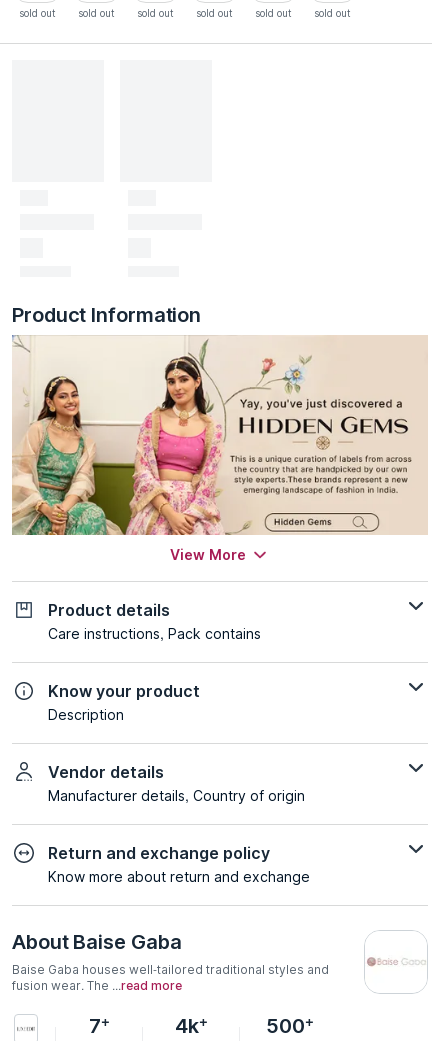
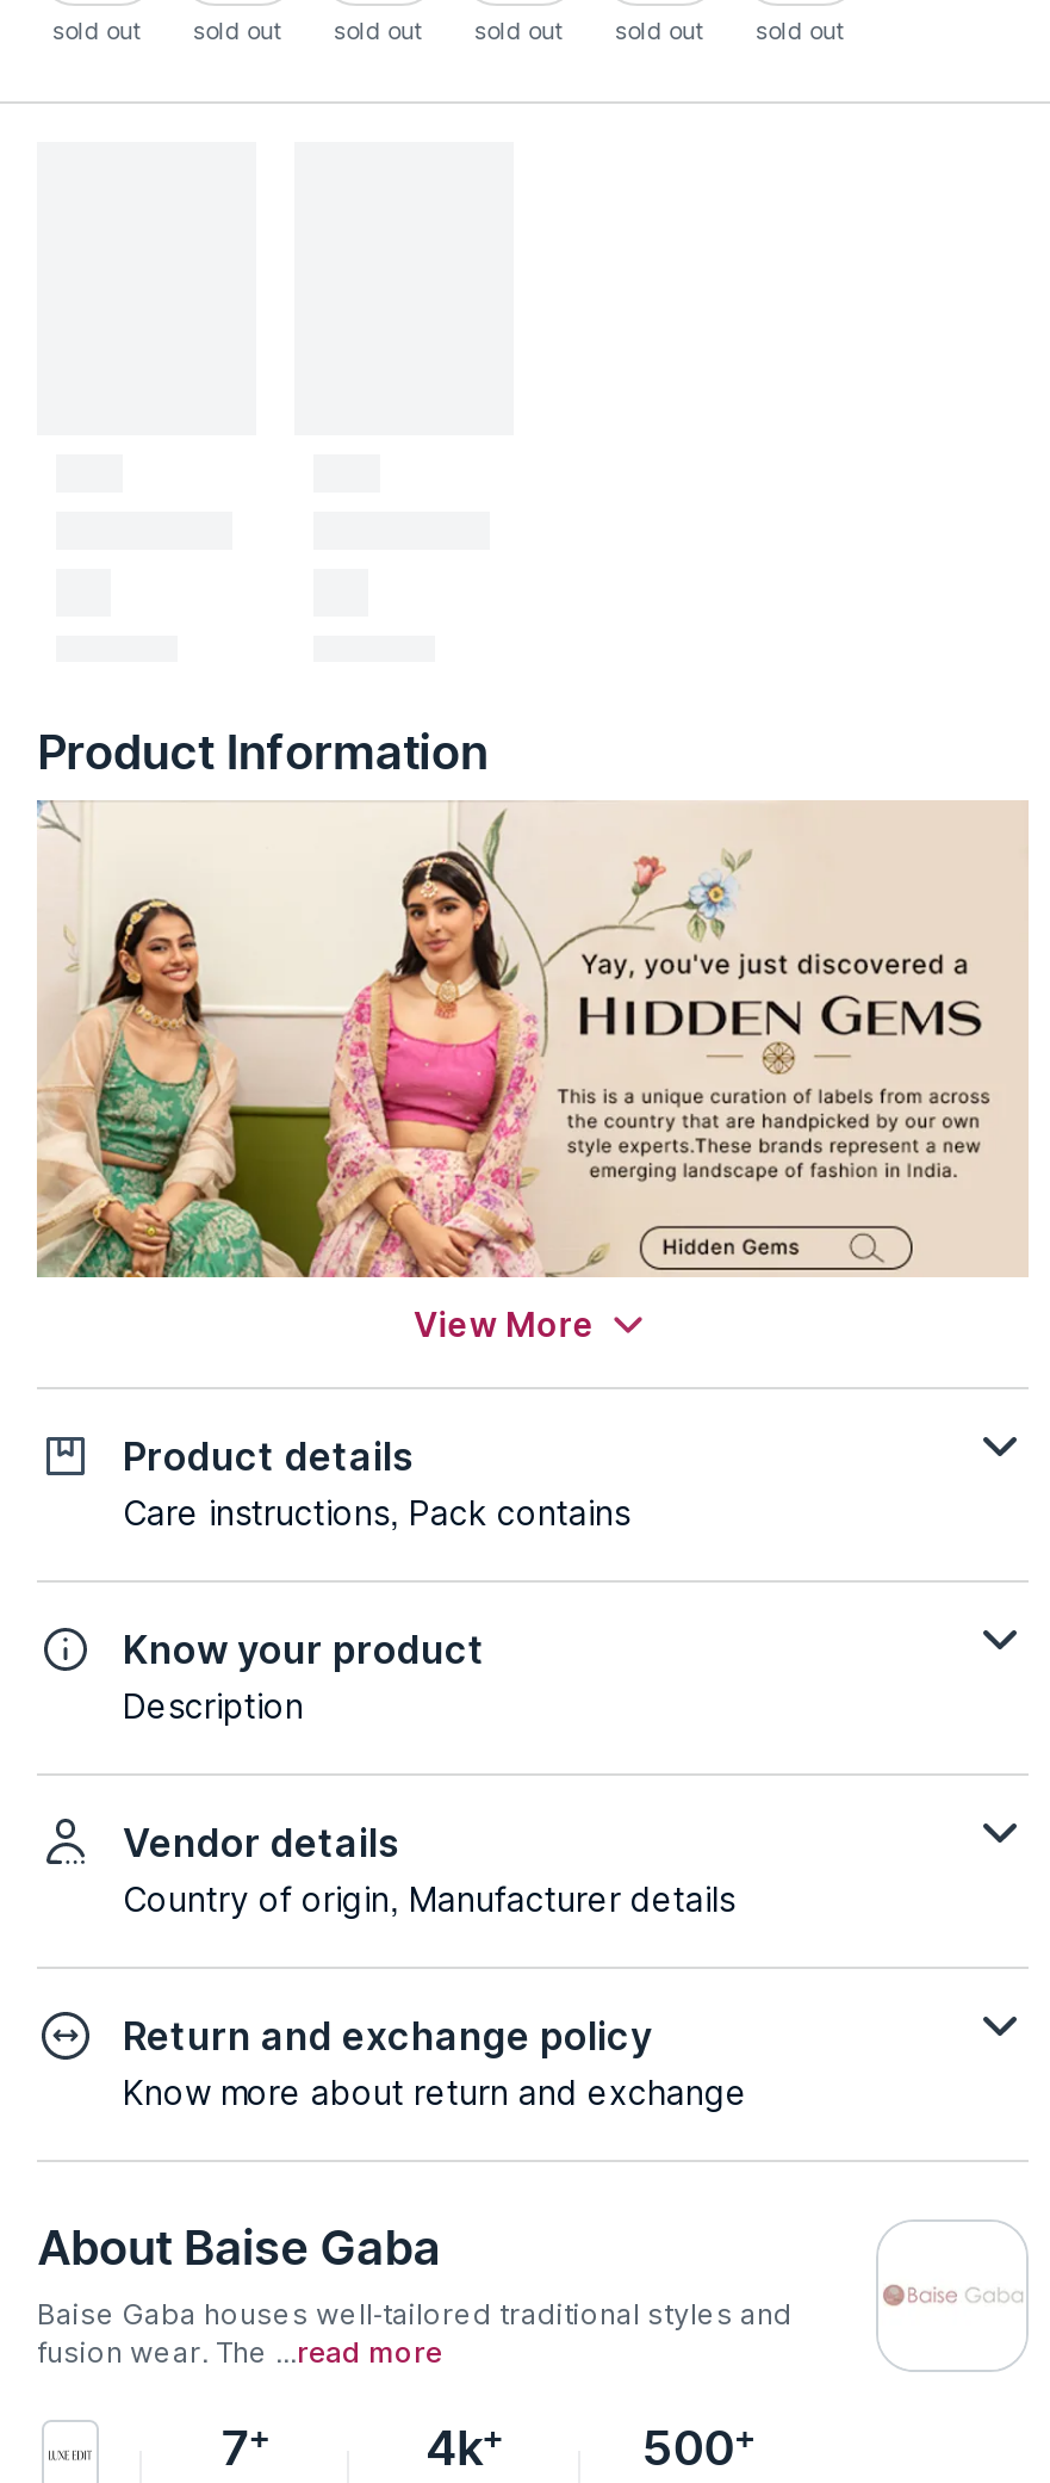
[48,787,305,804] Manufacturer details, Country of origin -> [123,1878,735,1919] Country of origin, Manufacturer details

